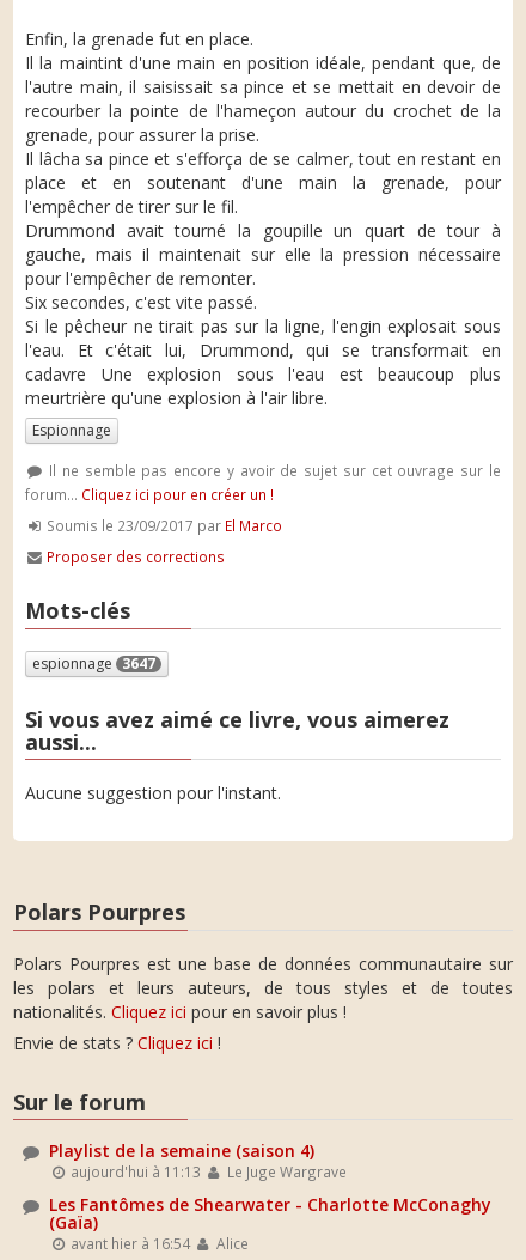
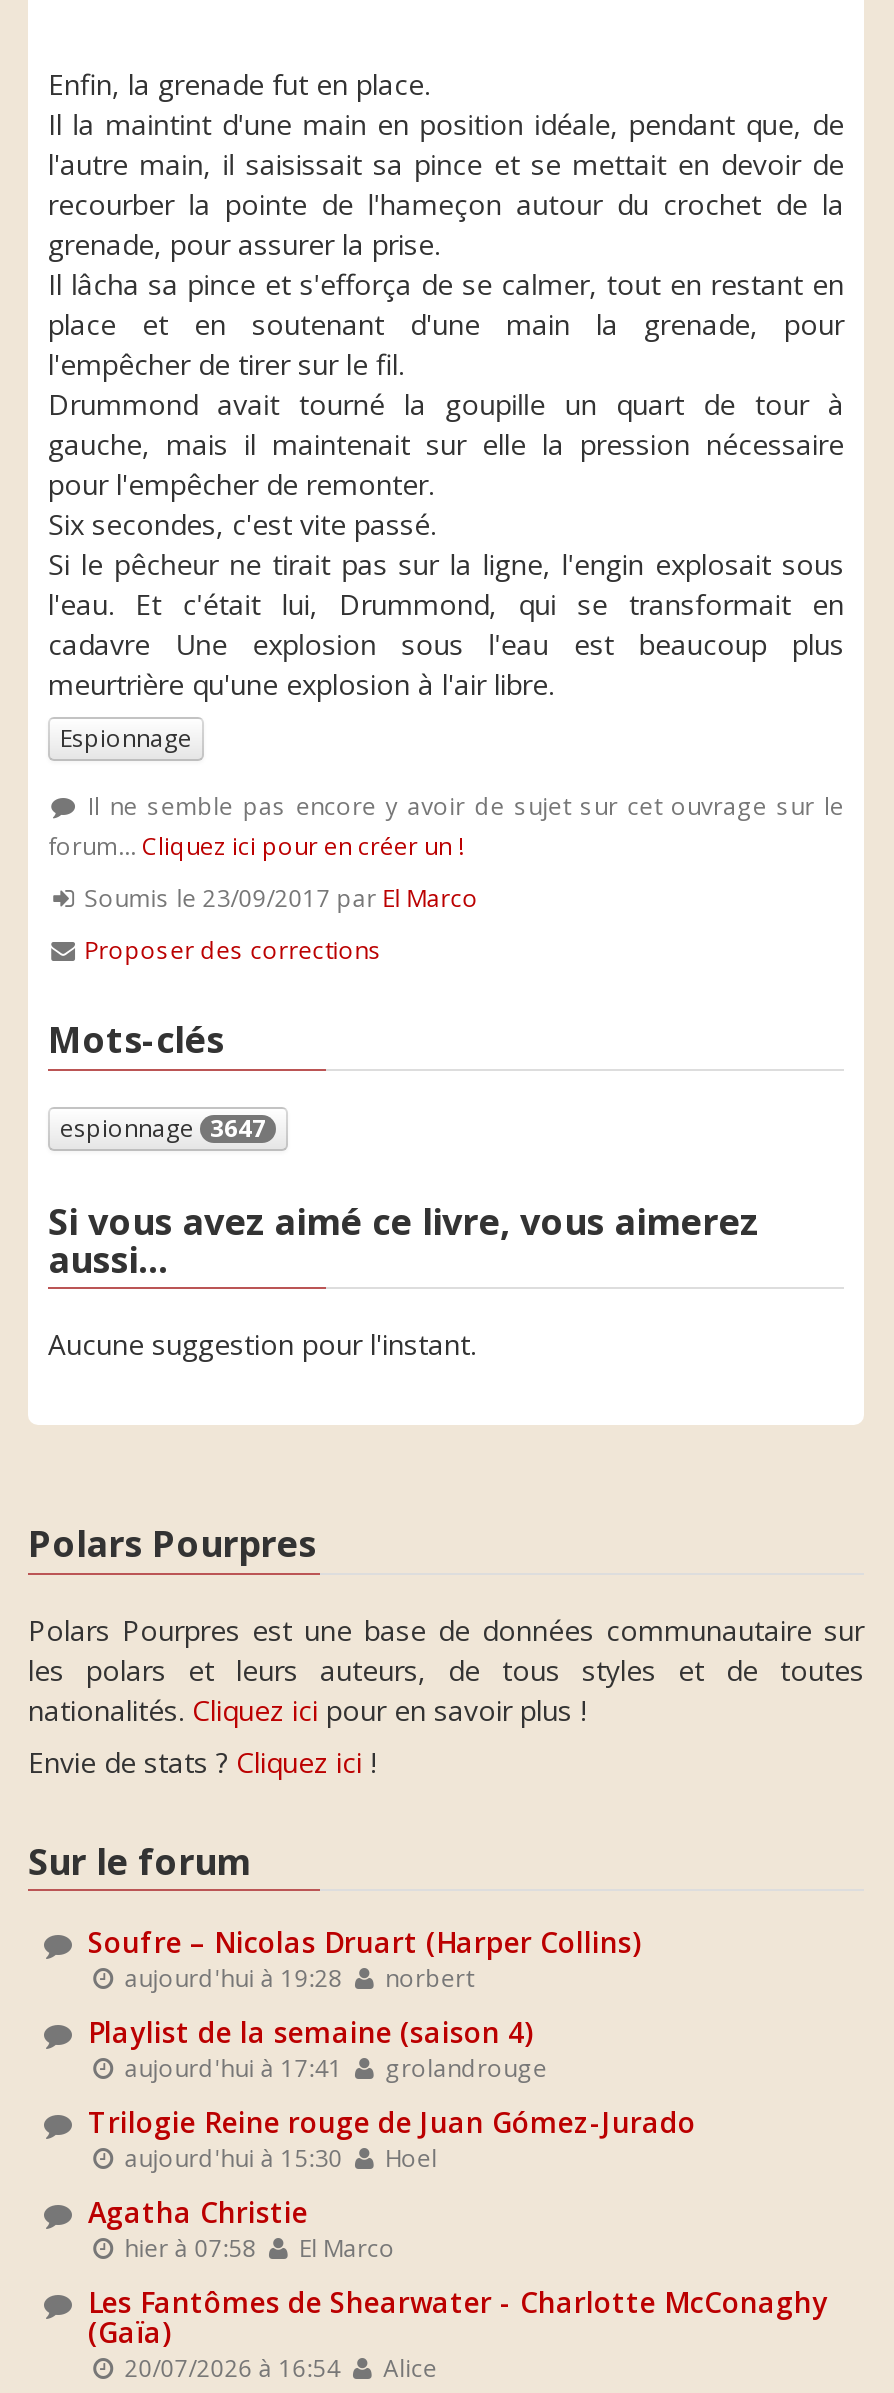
none -> [88,1923,640,1993] Soufre – Nicolas Druart (Harper Collins) | aujourd'hui à 19:28 | norbert
[67,1162,346,1181] aujourd'hui à 11:13 | Le Juge Wargrave -> [88,2051,696,2263] aujourd'hui à 17:41 | grolandrouge | Trilogie Reine rouge de Juan Gómez-Jurado | aujourd'hui à 15:30 | Hoel | Agatha Christie | hier à 07:58 | El Marco
[67,1234,248,1253] avant hier à 16:54 Alice -> [119,2351,437,2383] 20/07/2026 à 16:54 Alice

